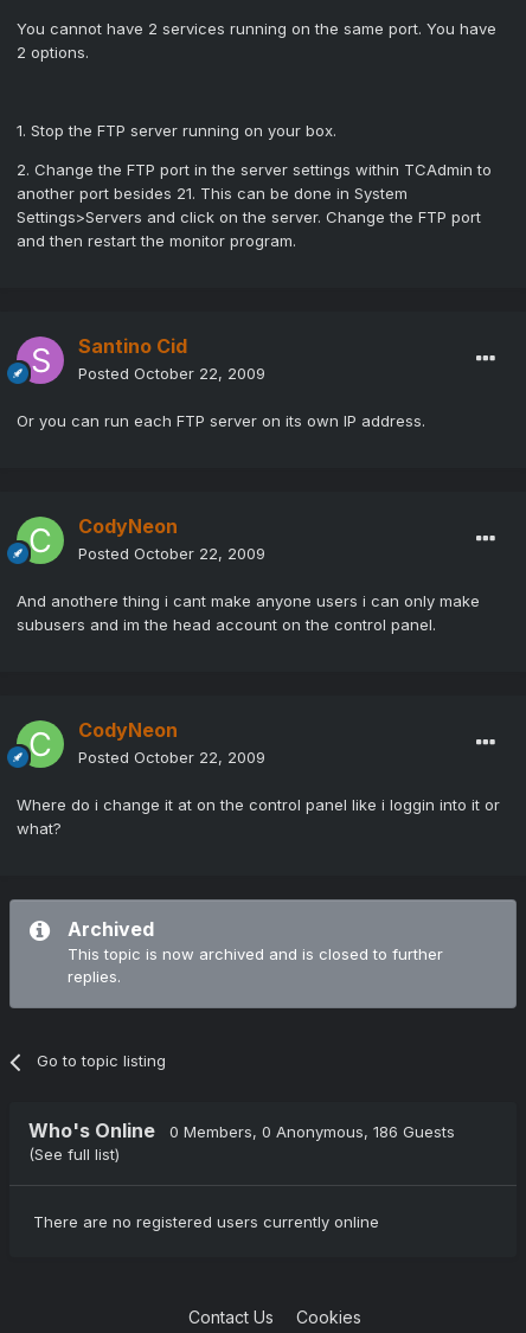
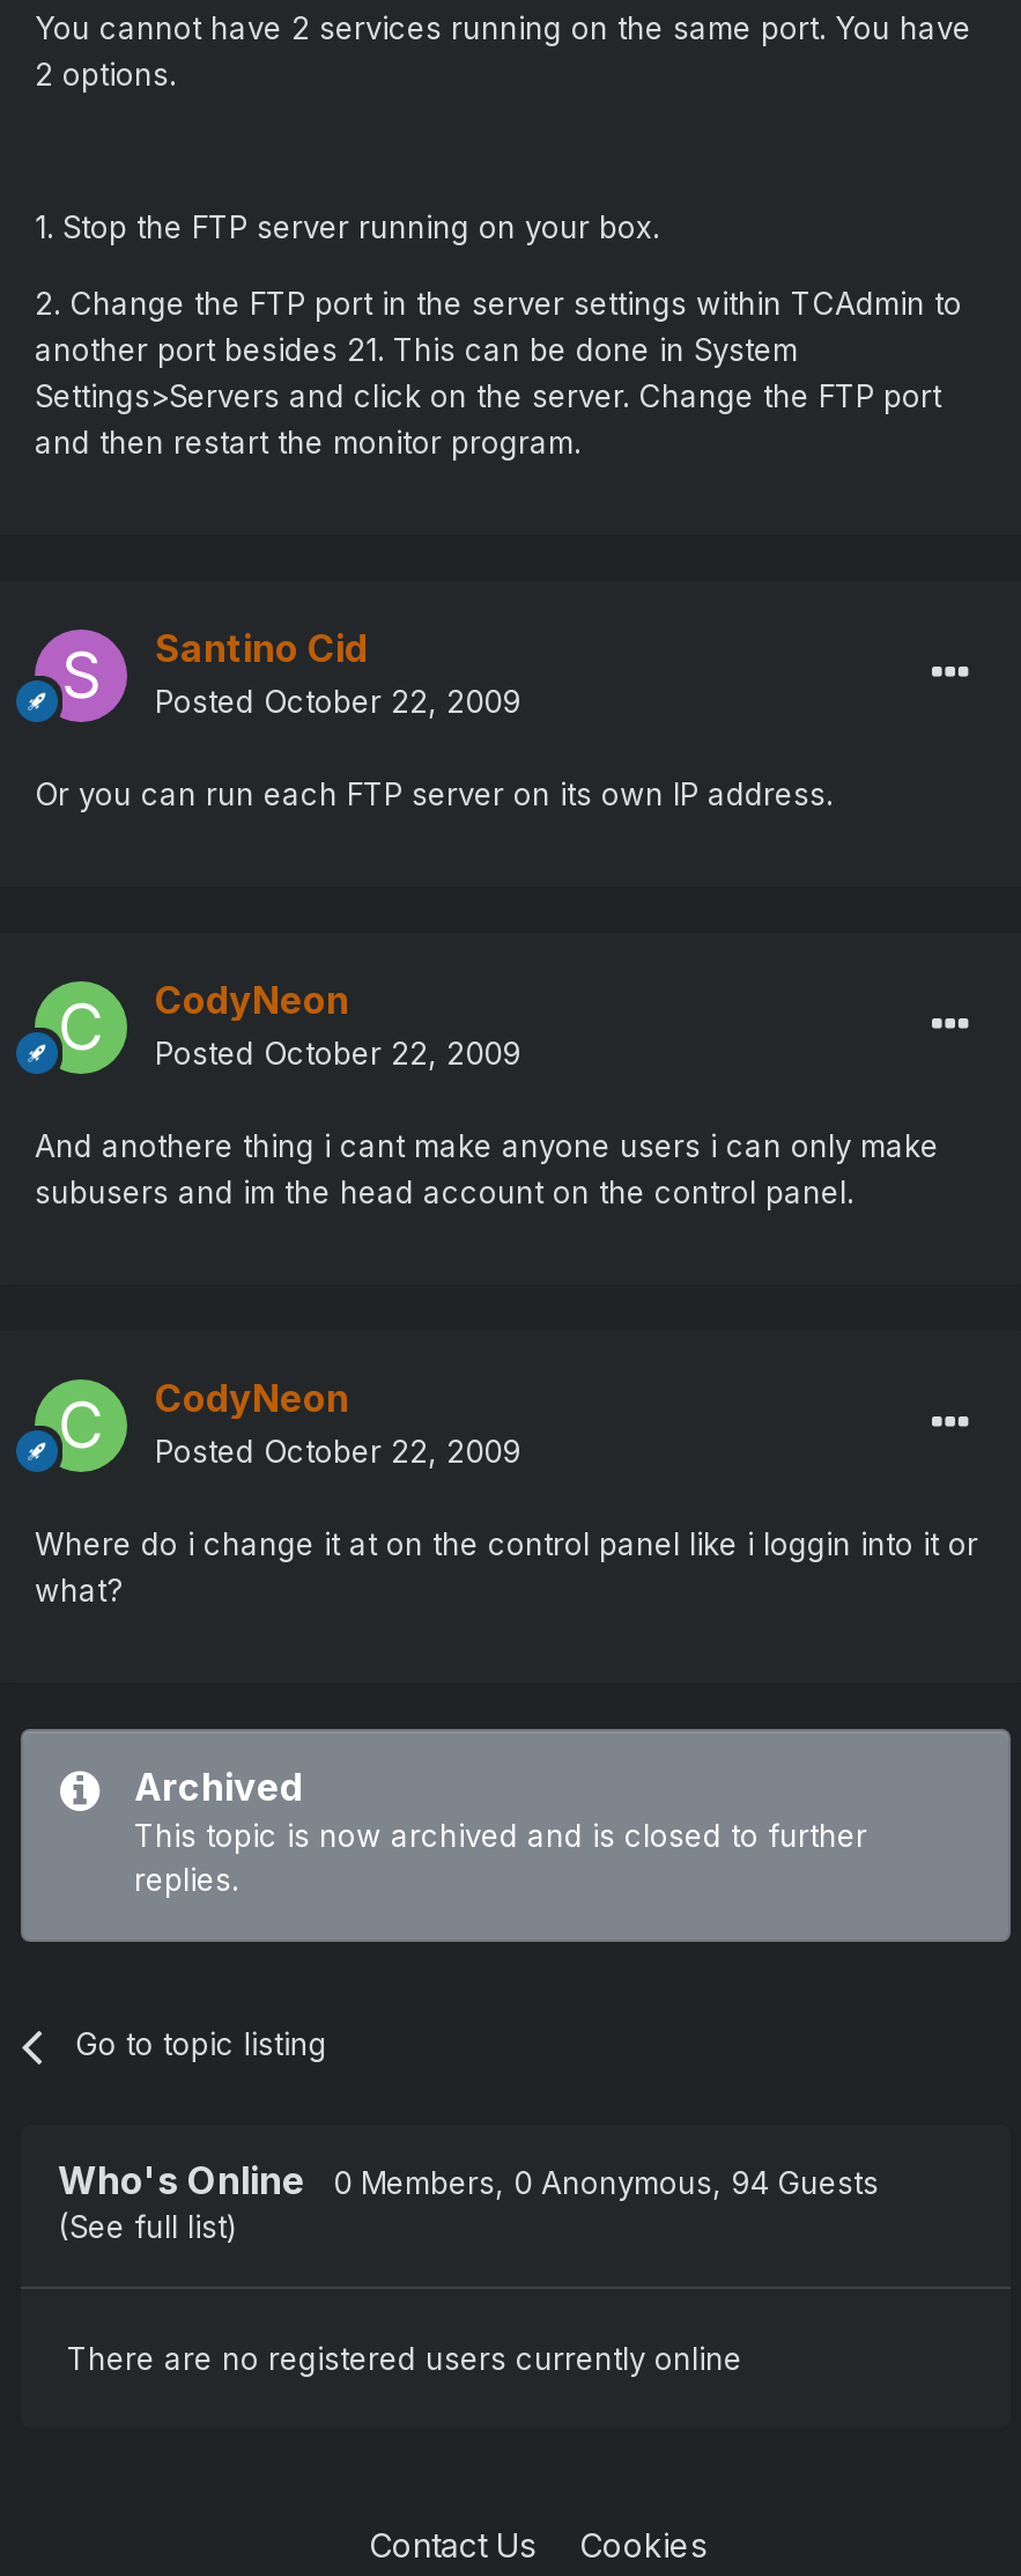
[28,1119,455,1143] Who's Online 0 Members, 0 Anonymous, 186 Guests -> [58,2158,879,2204] Who's Online 0 Members, 0 Anonymous, 94 Guests

